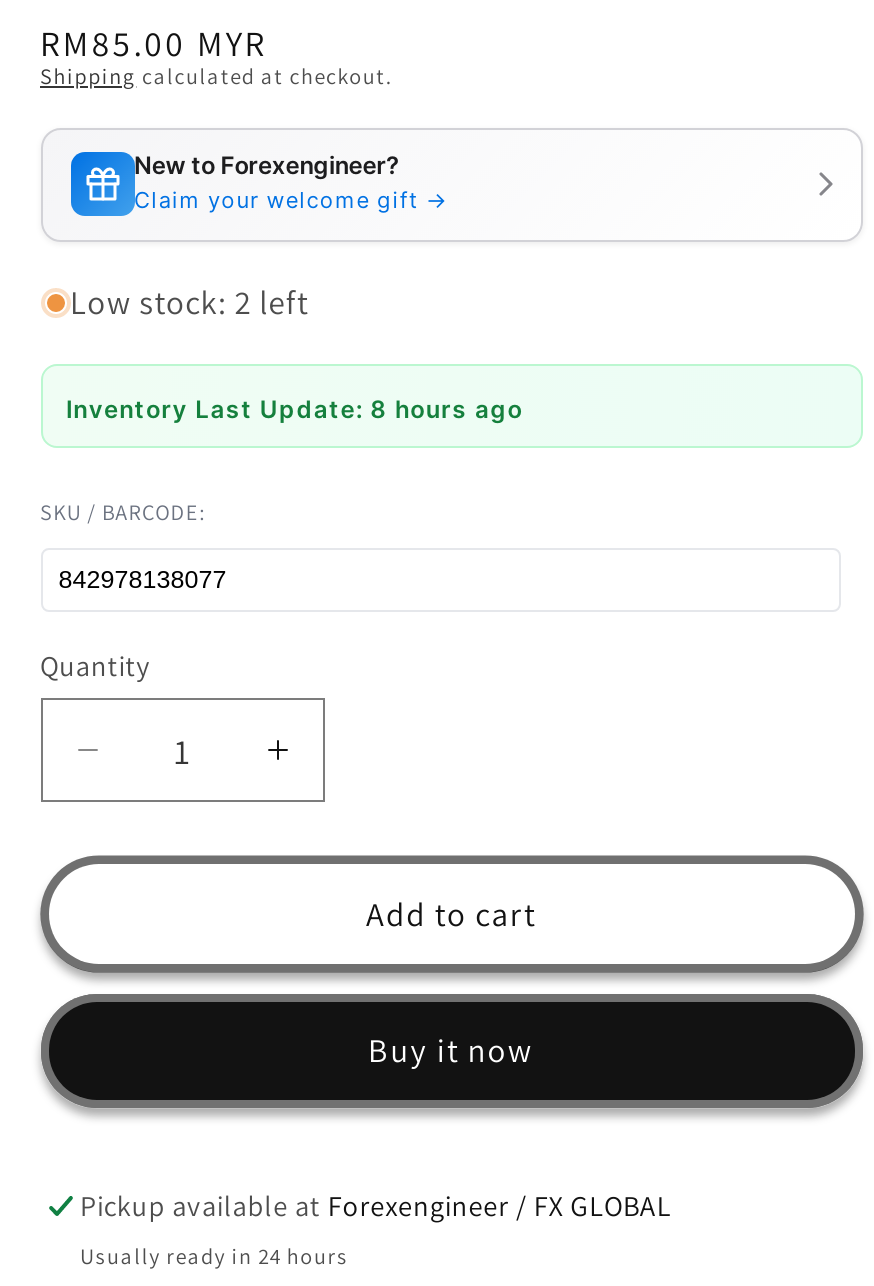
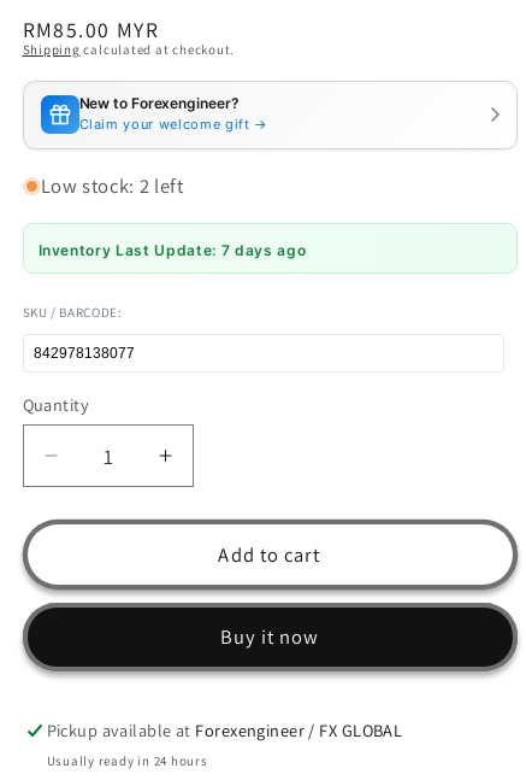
[66,394,523,424] Inventory Last Update: 8 hours ago -> [38,241,306,259] Inventory Last Update: 7 days ago

